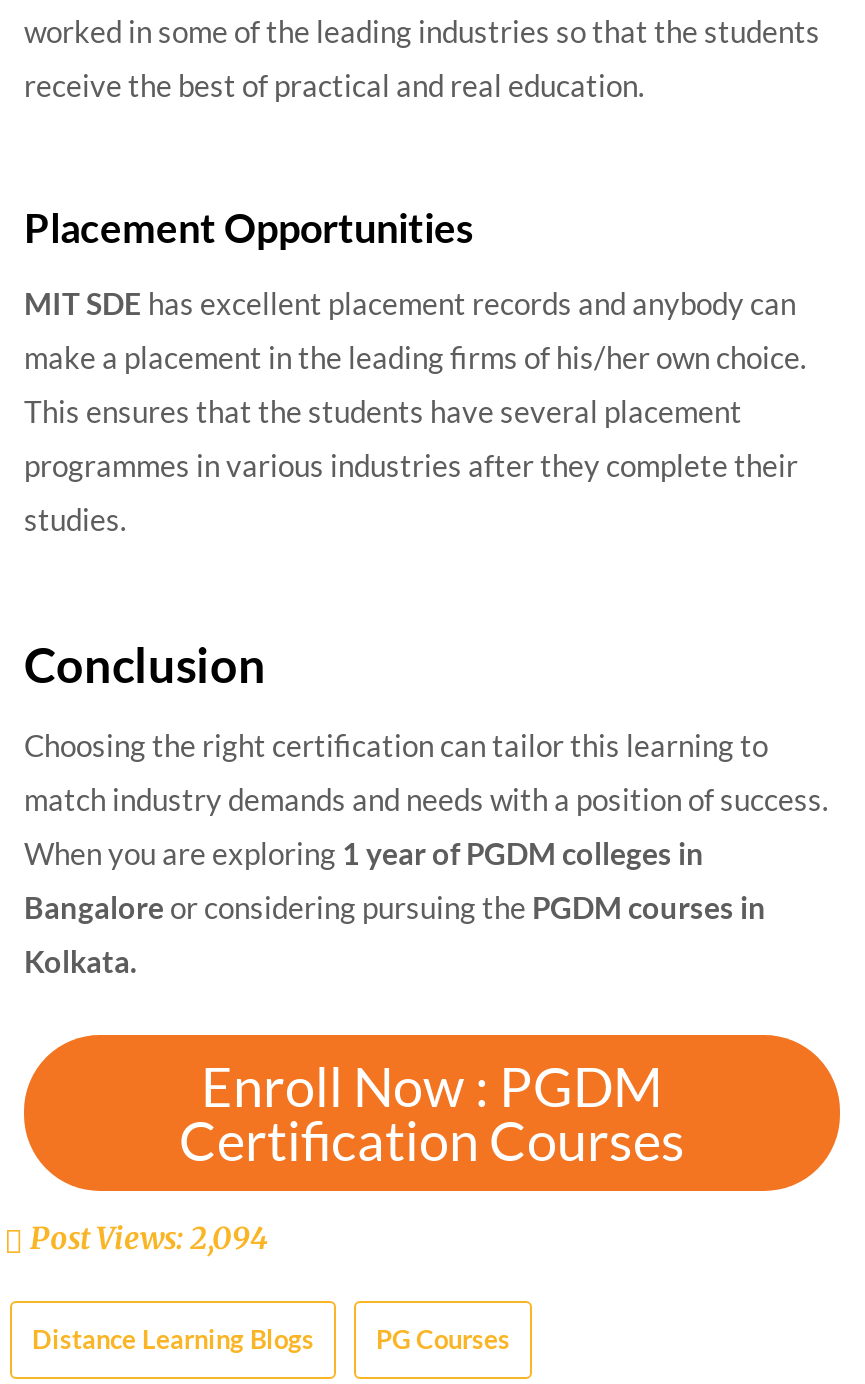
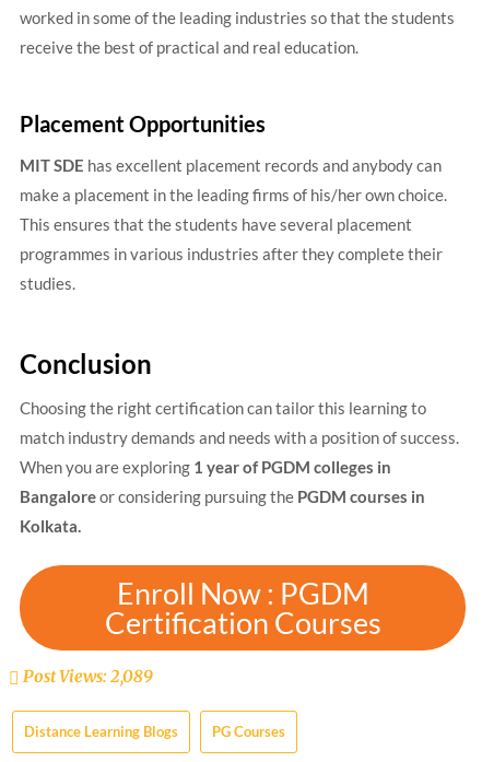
[30,1218,268,1256] Post Views: 2,094 -> [23,666,153,687] Post Views: 2,089

